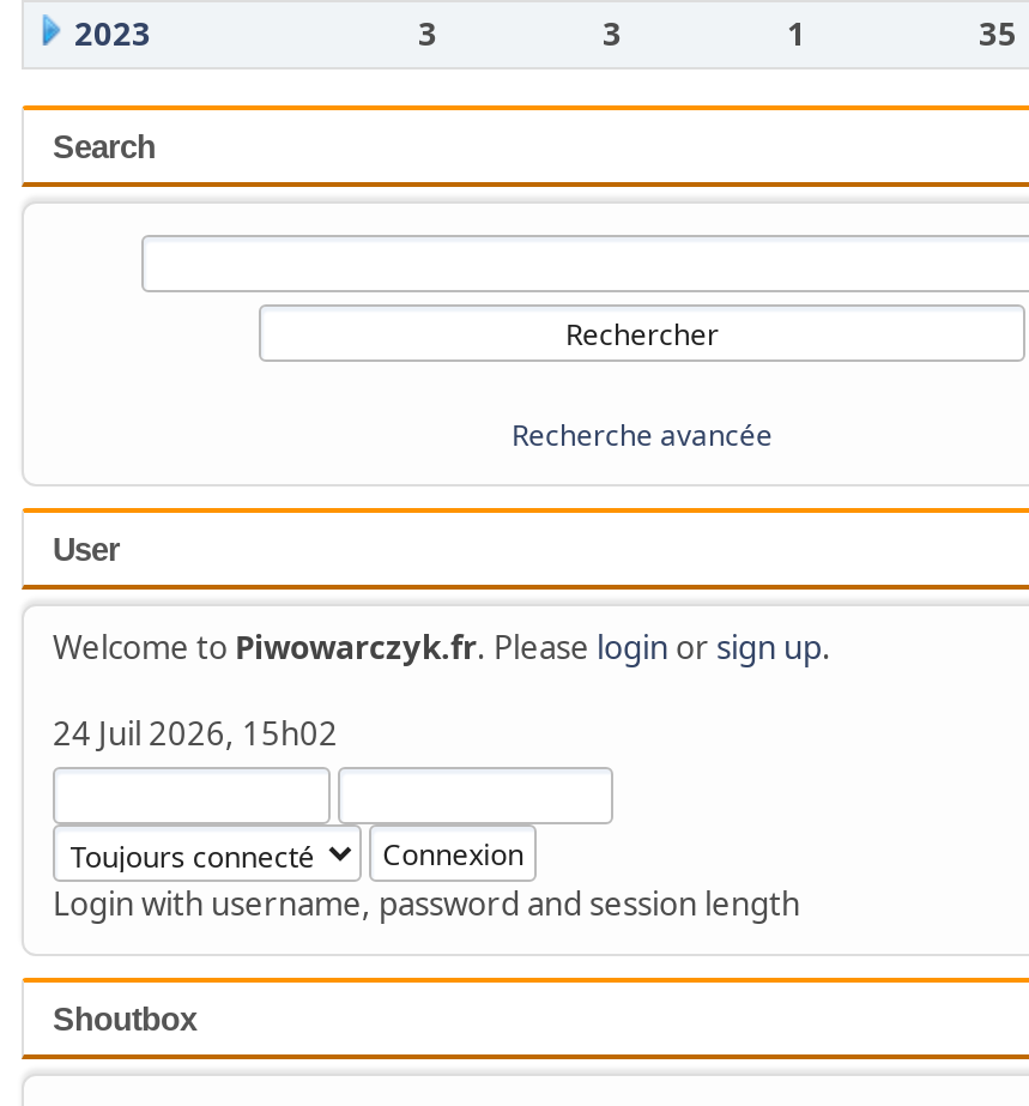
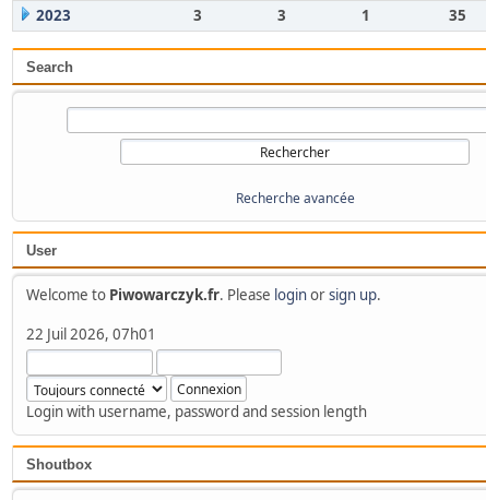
[53,712,338,755] 24 Juil 2026, 15h02 -> [26,324,156,344] 22 Juil 2026, 07h01

